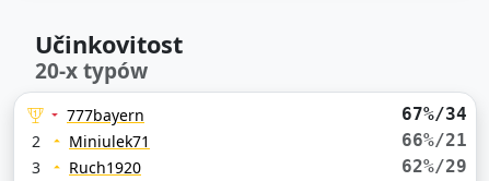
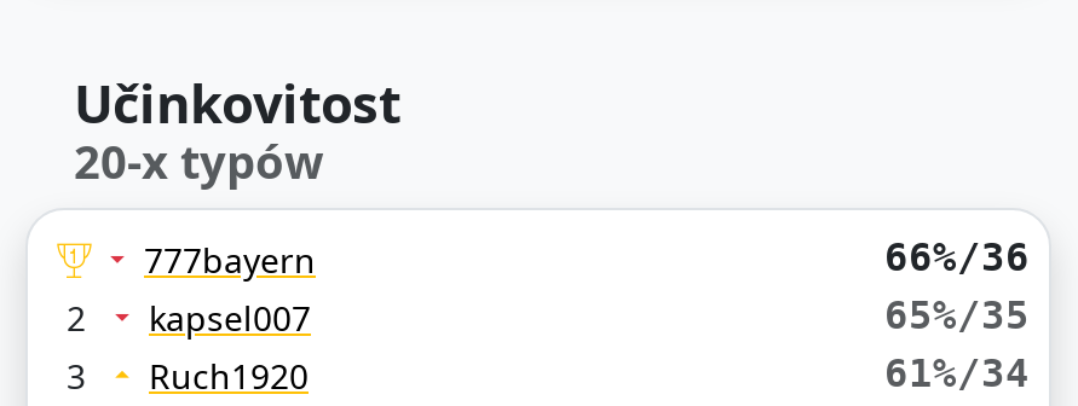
[401,104,467,124] 67%/34 -> [884,234,1030,280] 66%/36
[69,130,467,151] Miniulek71 | 66%/21 -> [149,292,1030,340] kapsel007 | 65%/35
[401,156,467,177] 62%/29 -> [884,350,1030,396] 61%/34

